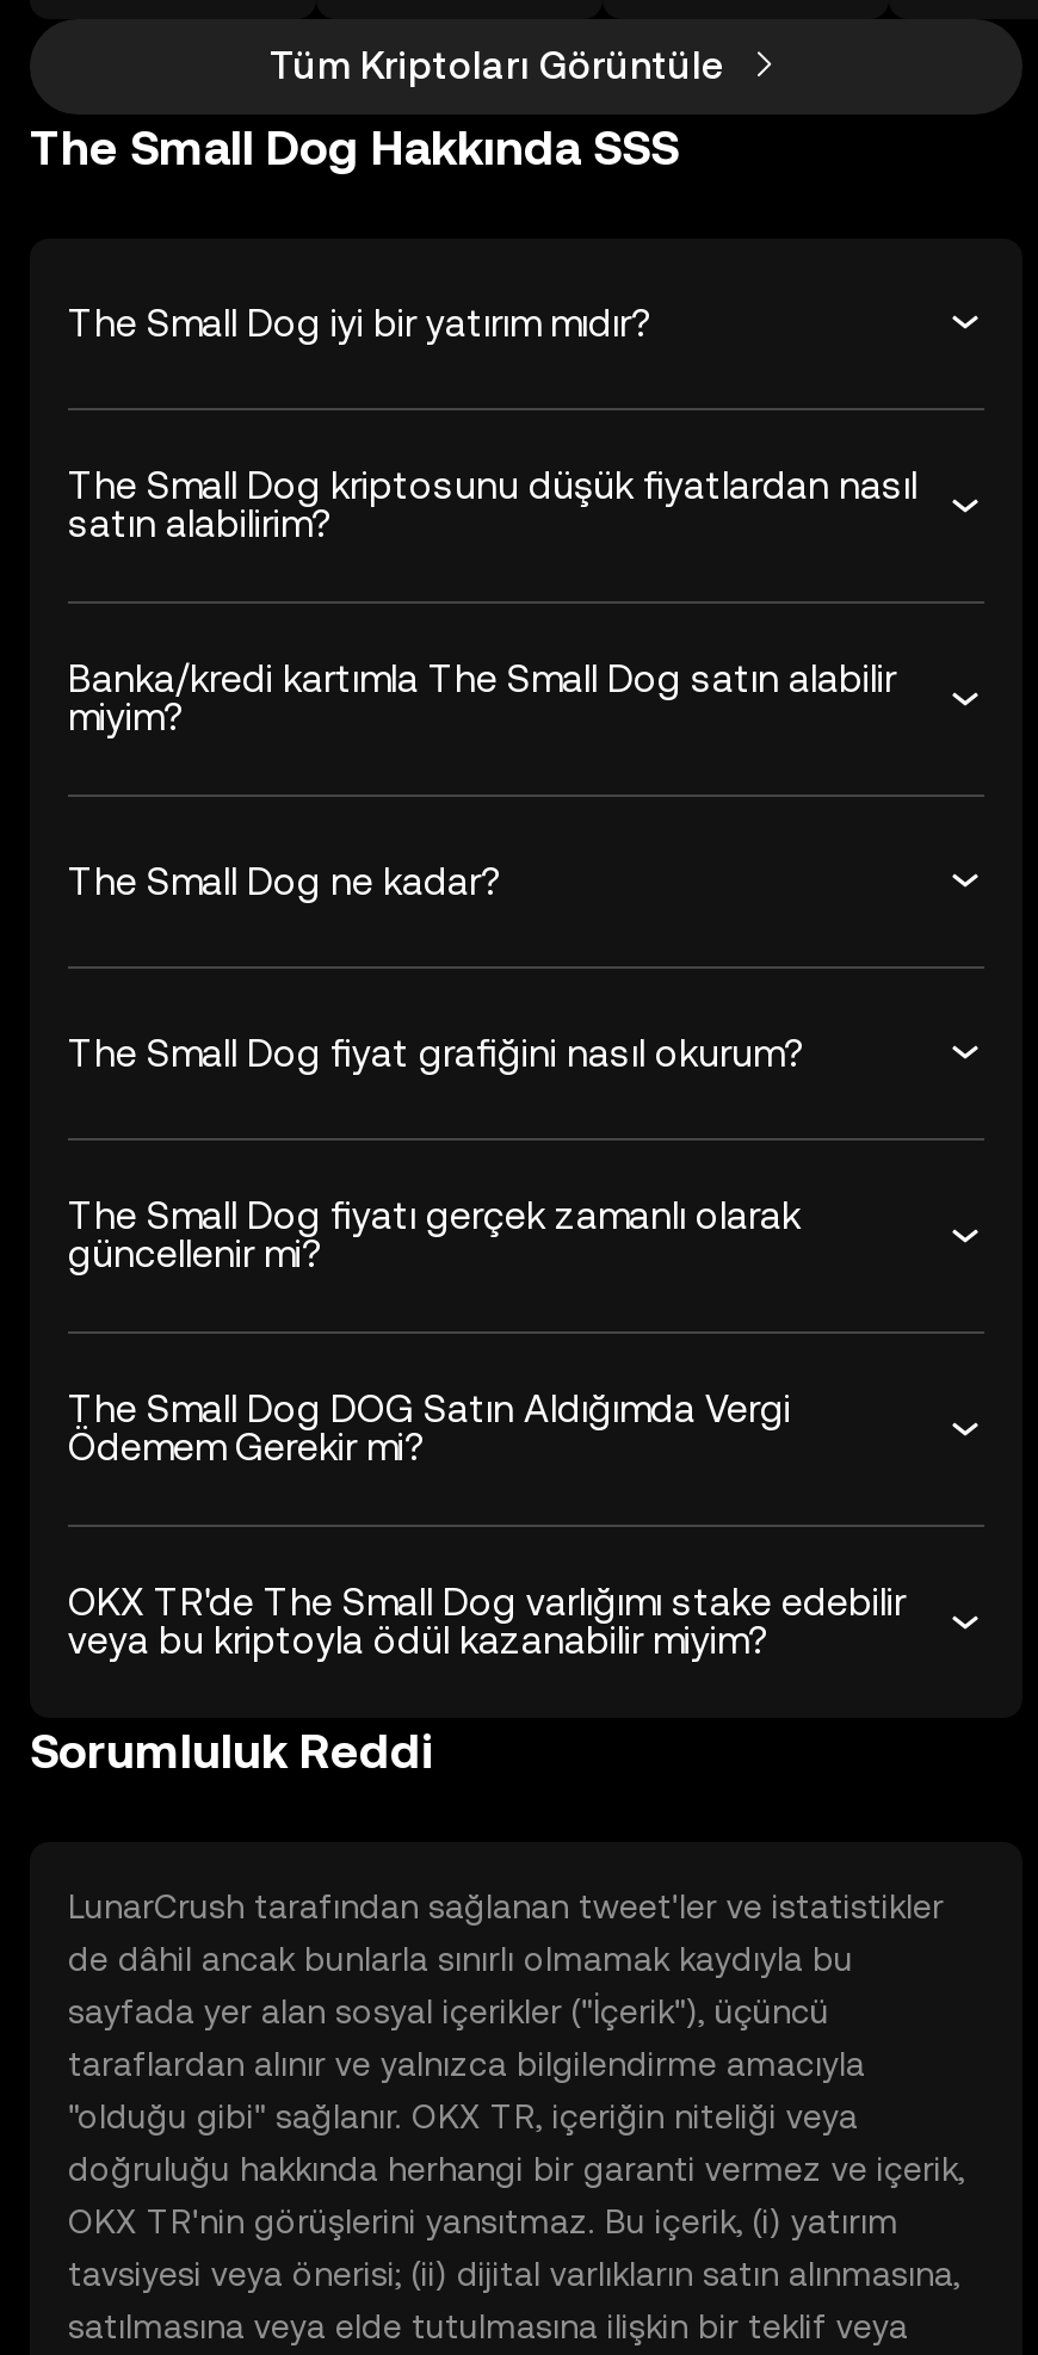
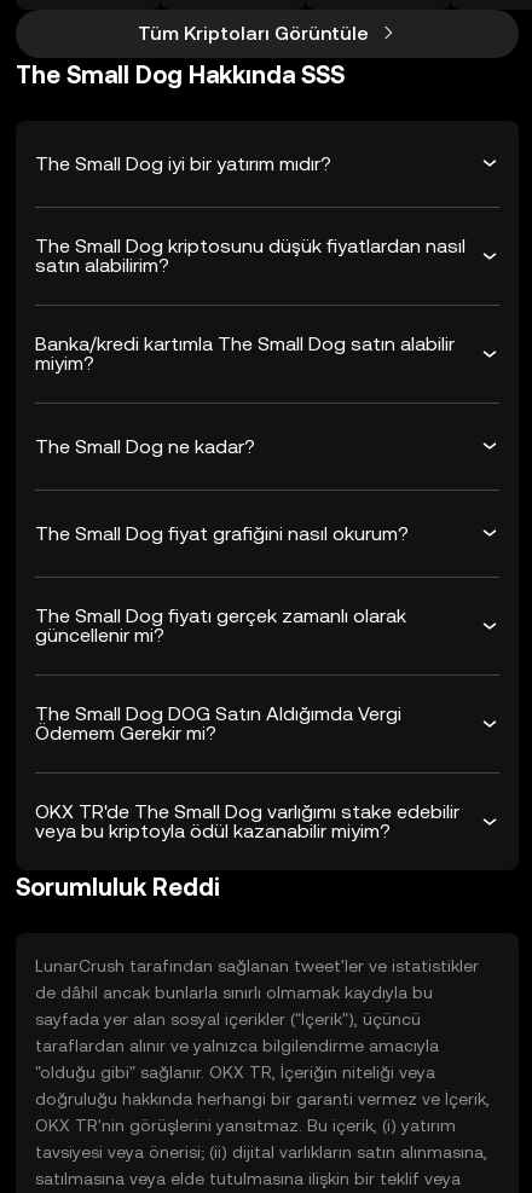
[68,2097,858,2135] "olduğu gibi" sağlanır. OKX TR, içeriğin niteliği veya -> [35,1062,435,1082] "olduğu gibi" sağlanır. OKX TR, İçeriğin niteliği veya
[68,2150,965,2188] doğruluğu hakkında herhangi bir garanti vermez ve içerik, -> [35,1089,490,1108] doğruluğu hakkında herhangi bir garanti vermez ve İçerik,

